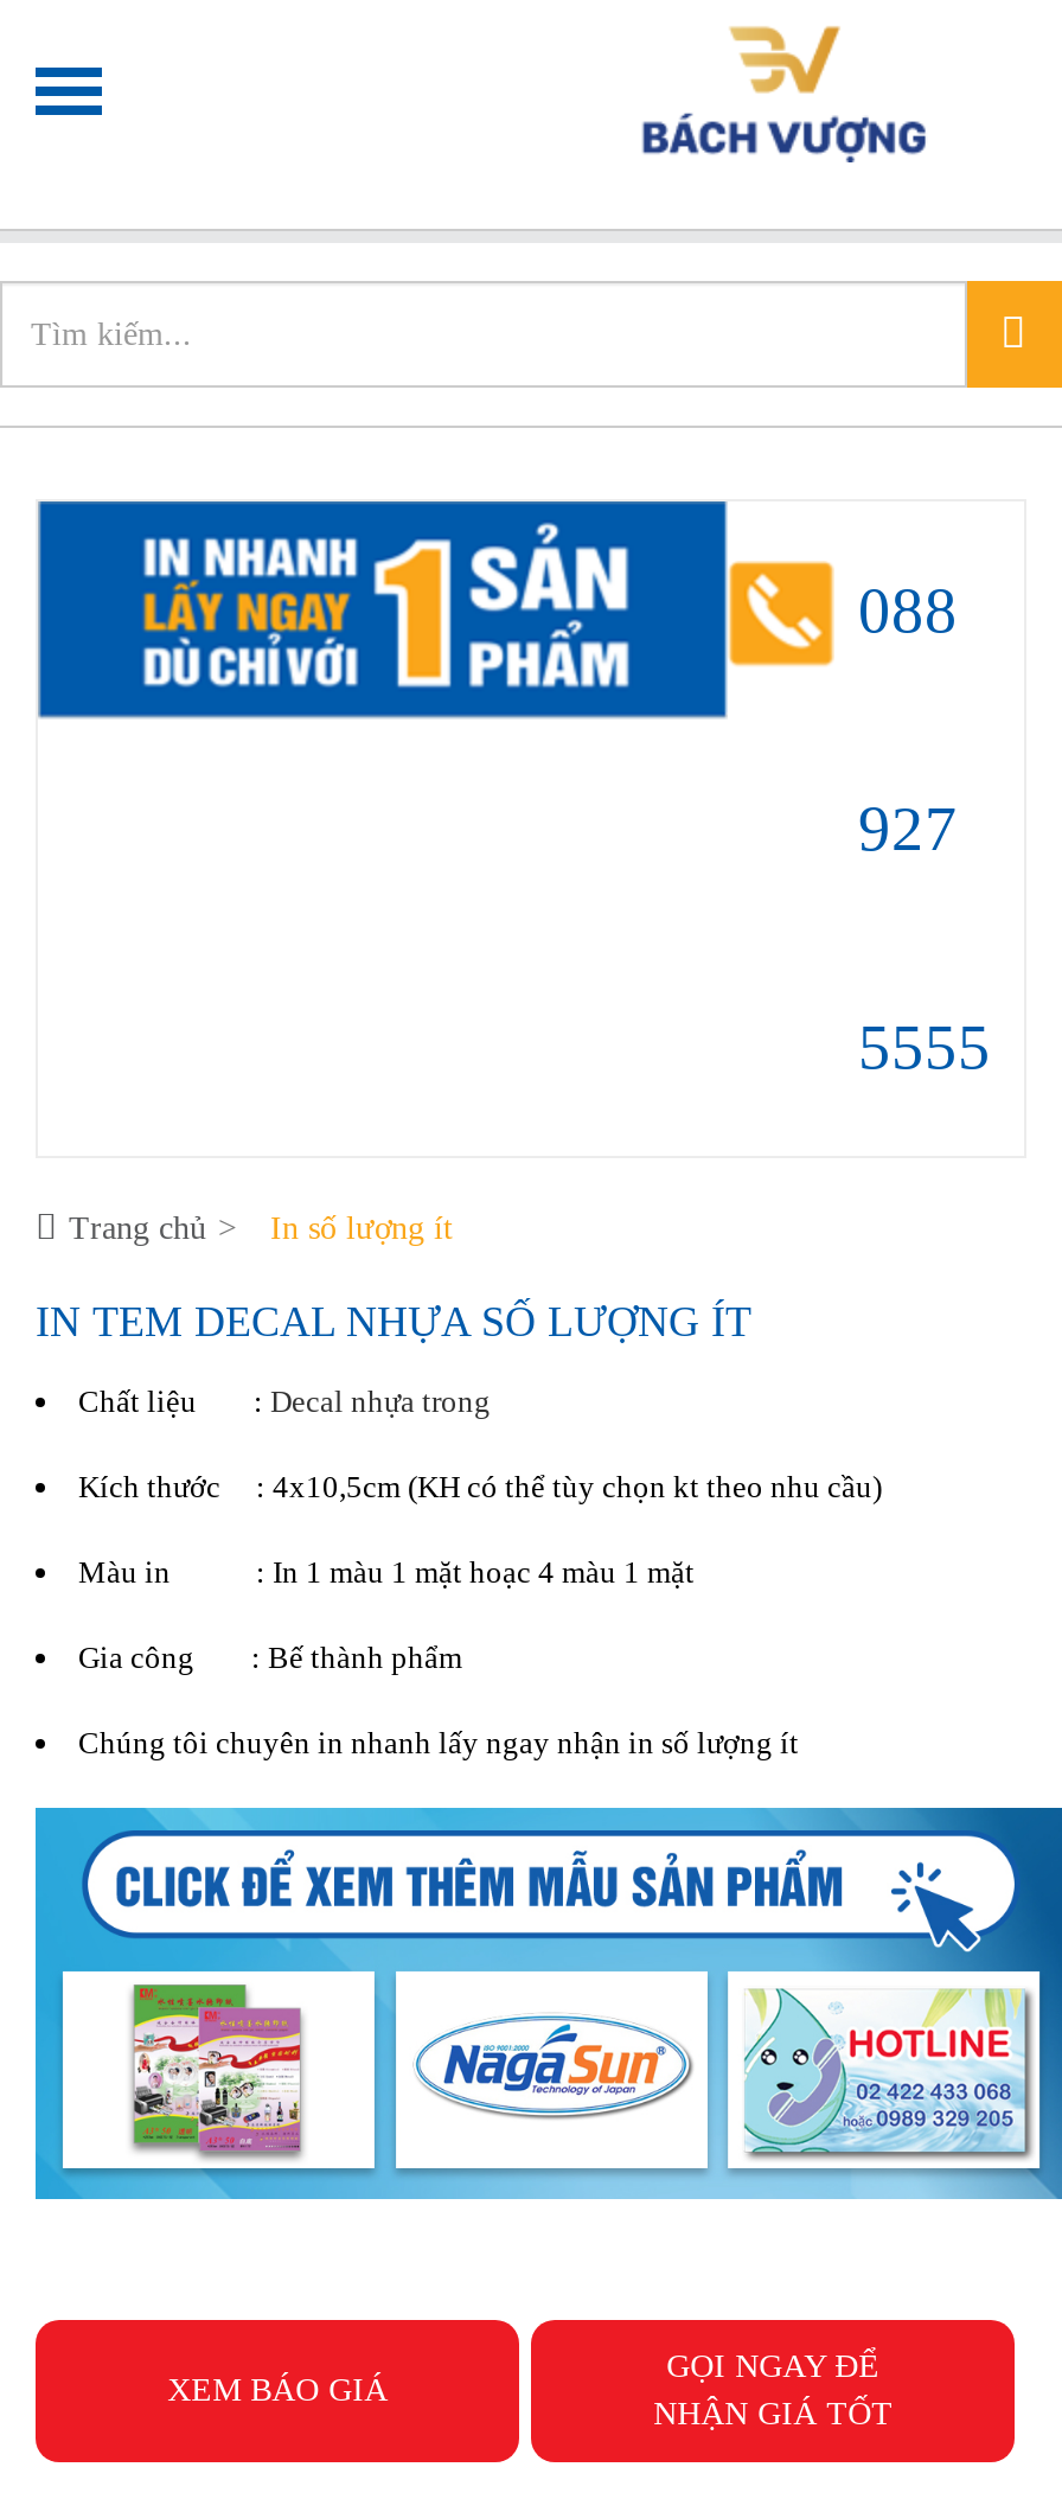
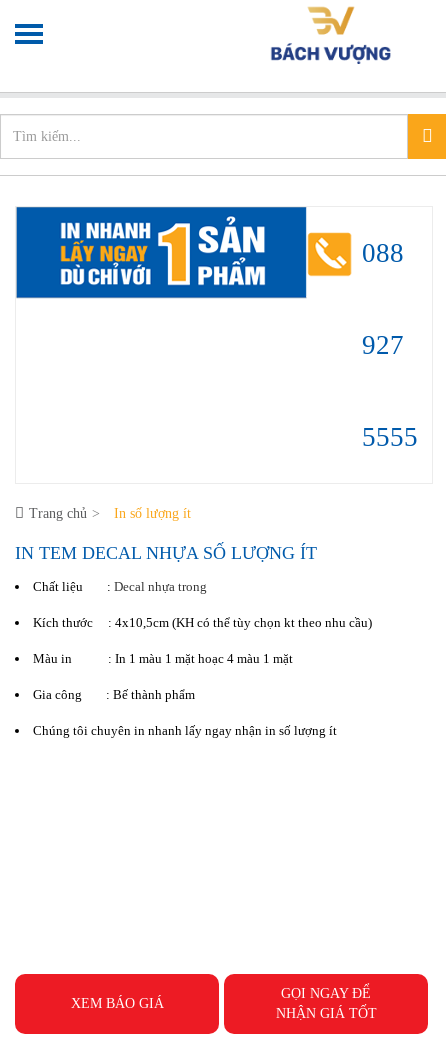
[33,1805,1055,2201] [image] -> none

